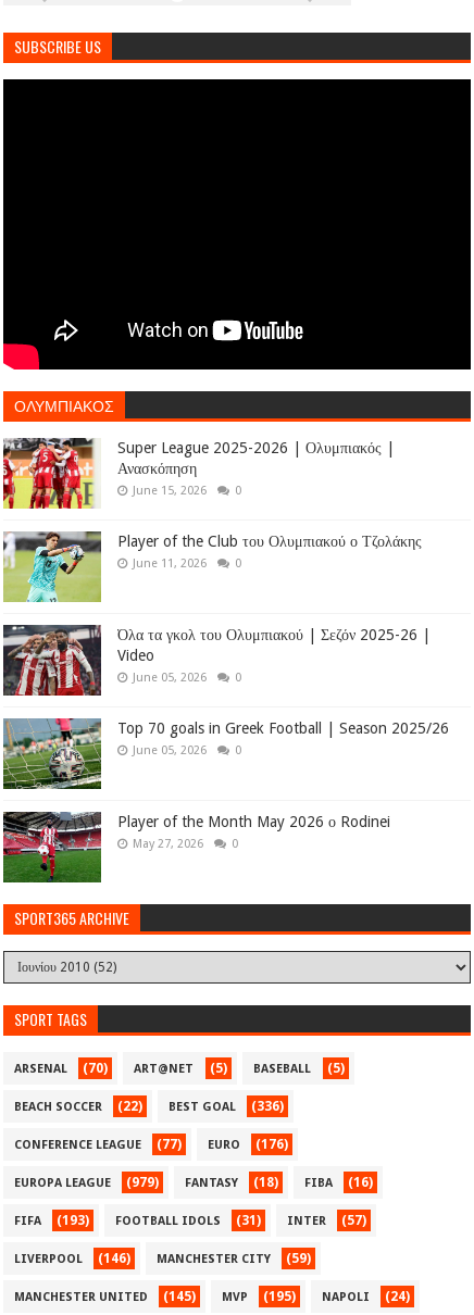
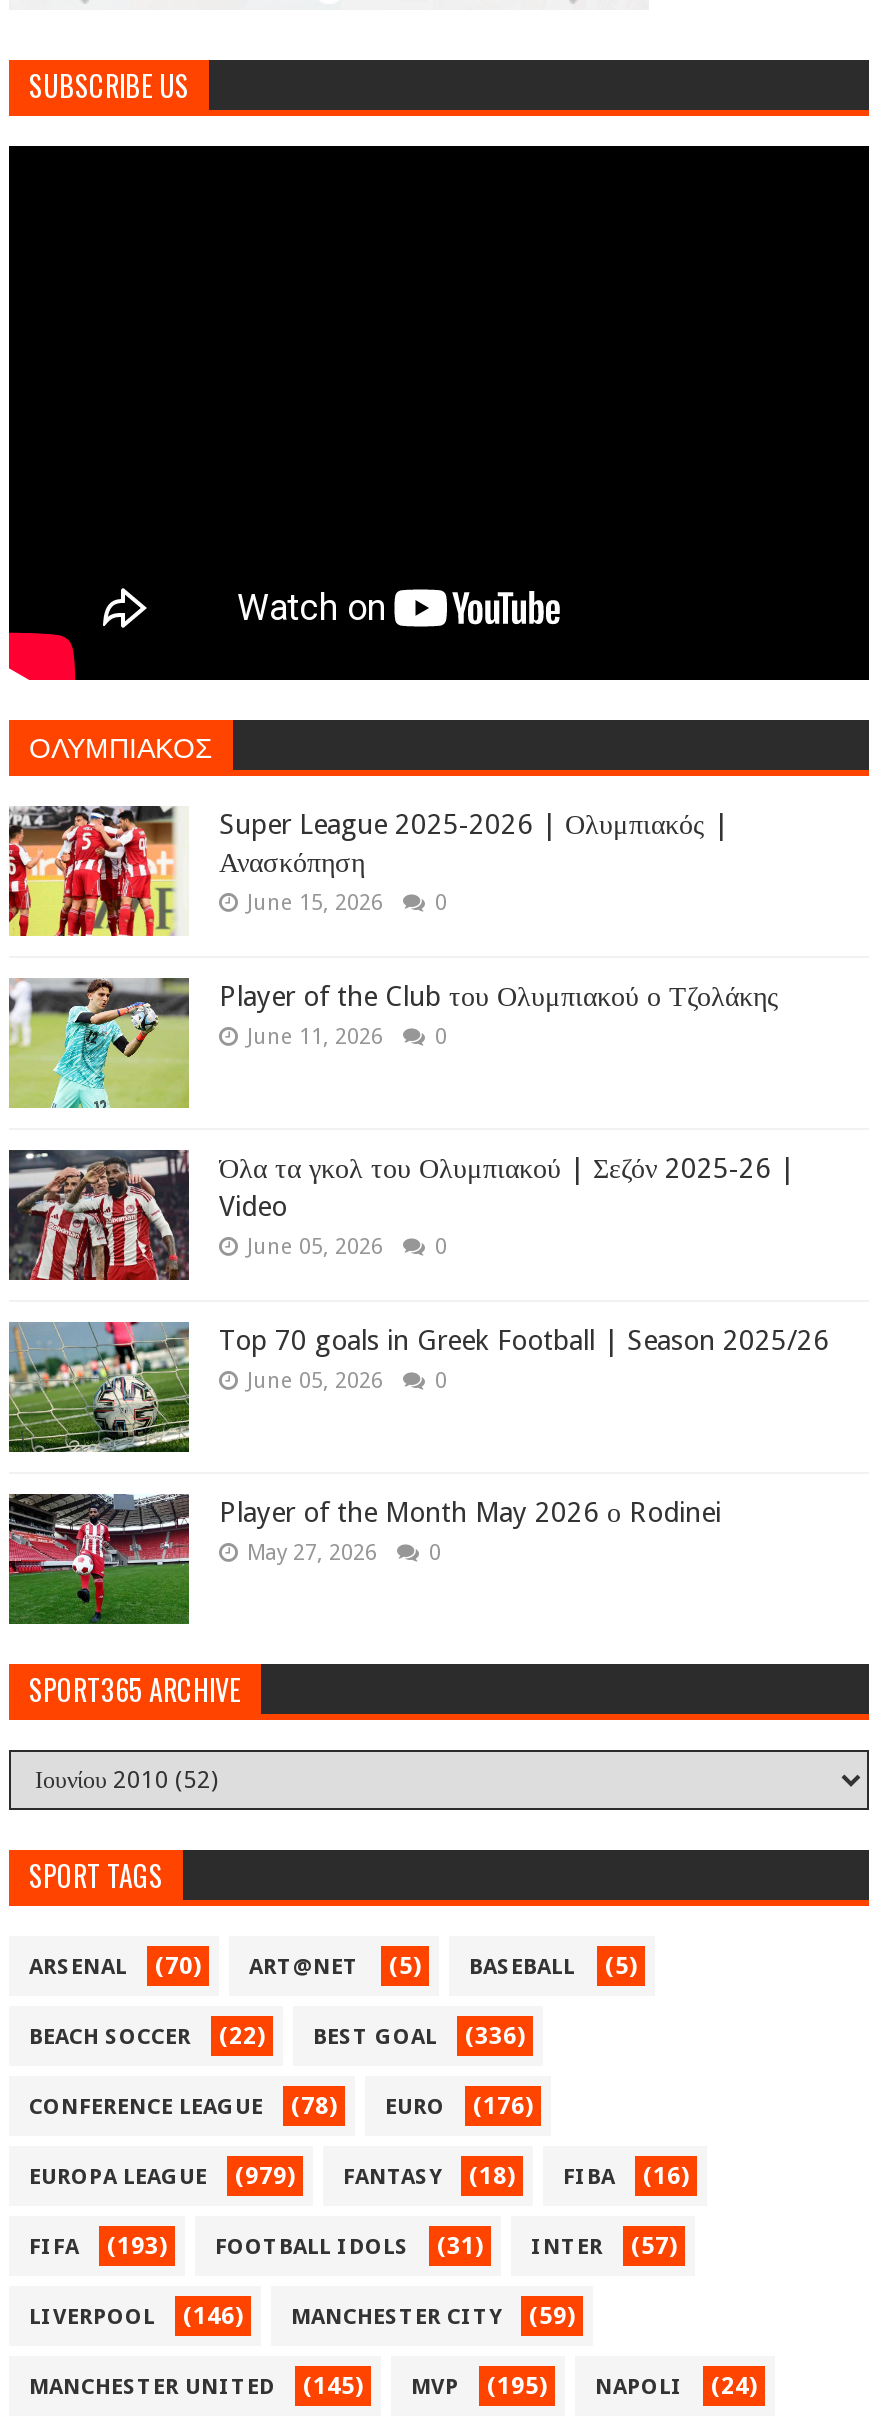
[14,1137,288,1152] CONFERENCE LEAGUE (77) EURO (176) -> [29,2092,533,2120] CONFERENCE LEAGUE (78) EURO (176)

